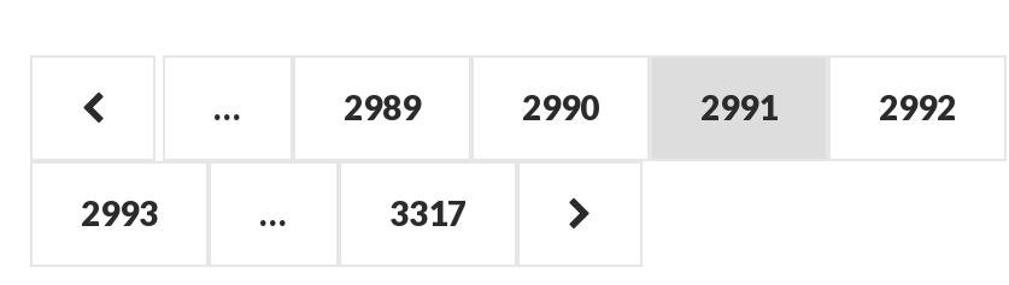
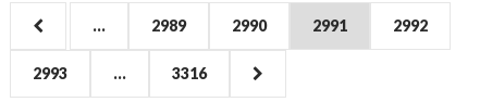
[389,192,467,233] 3317 -> [172,64,207,82] 3316

